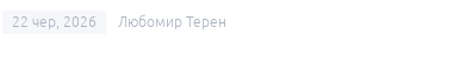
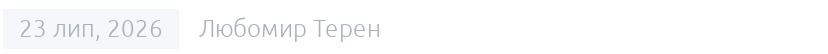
[12,14,226,30] 22 чер, 2026 Любомир Терен -> [19,14,381,40] 23 лип, 2026 Любомир Терен

